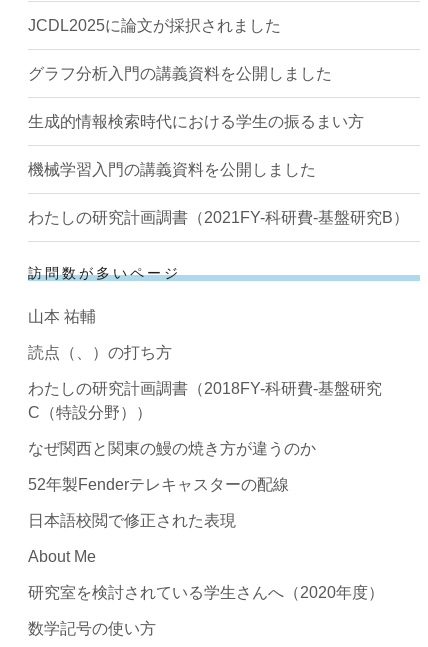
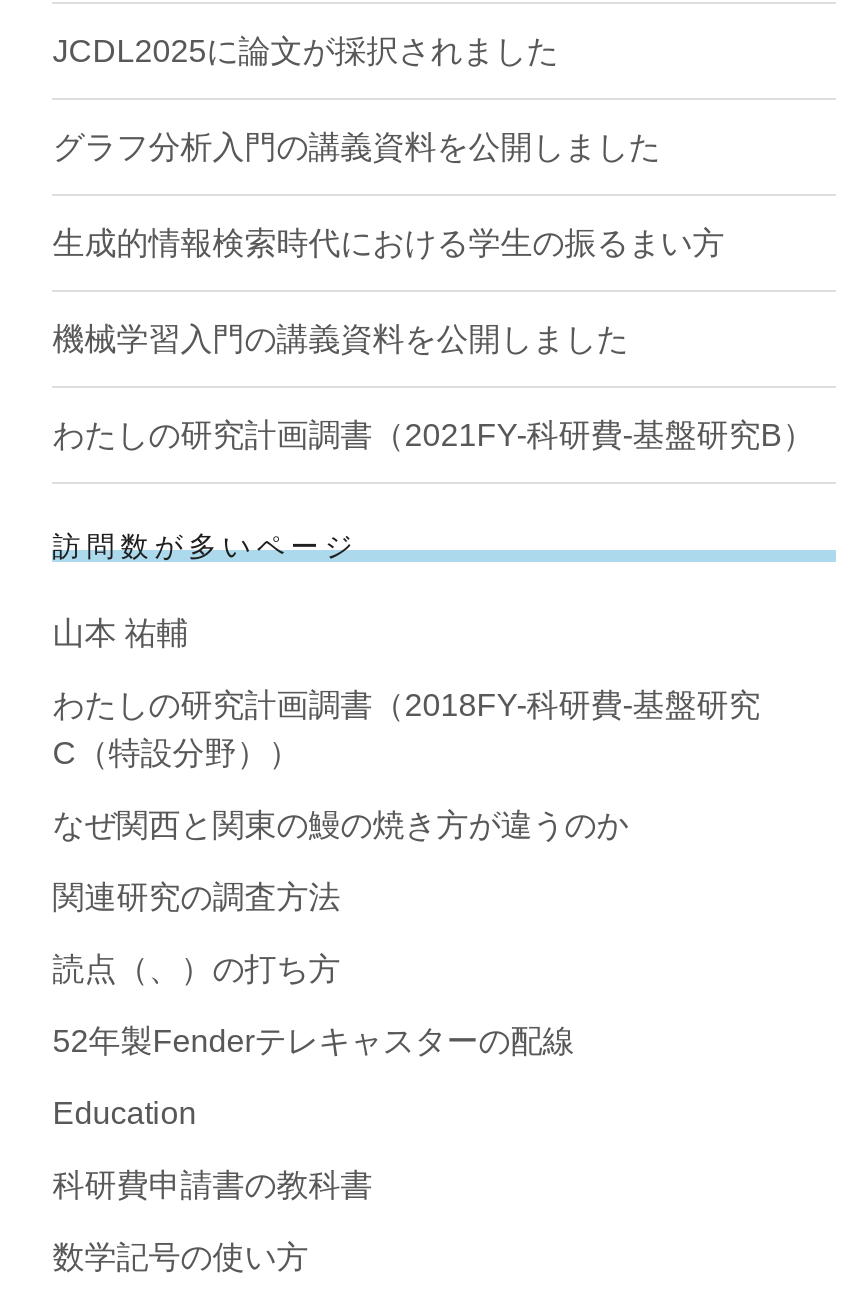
moved [28,344,172,361] -> [53,952,341,986]: 読点（、）の打ち方
moved [28,380,382,457] -> [53,688,761,842]: わたしの研究計画調書（2018FY-科研費-基盤研究 | C（特設分野）） | なぜ関西と関東の鰻の焼き方が違うのか
none -> [53,880,341,914] 関連研究の調査方法
moved [28,476,289,493] -> [53,1024,575,1058]: 52年製Fenderテレキャスターの配線
[28,512,384,601] 日本語校閲で修正された表現 | About Me | 研究室を検討されている学生さんへ（2020年度） -> [53,1096,373,1202] Education | 科研費申請書の教科書

